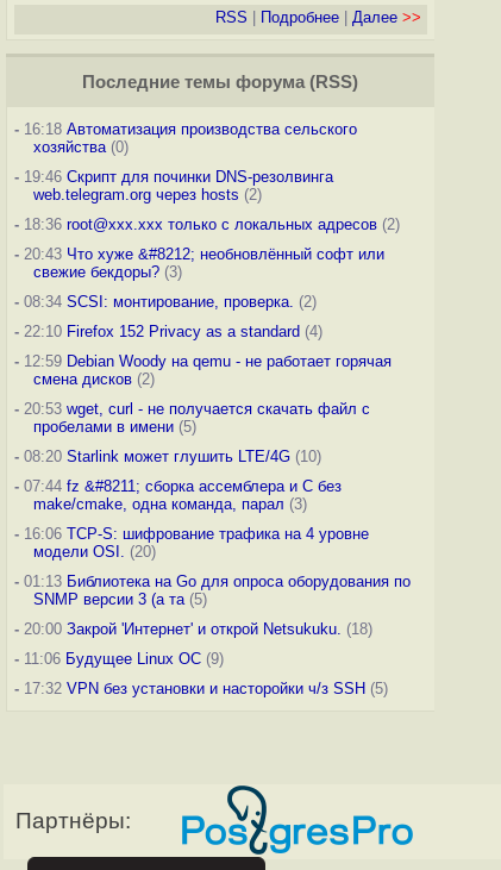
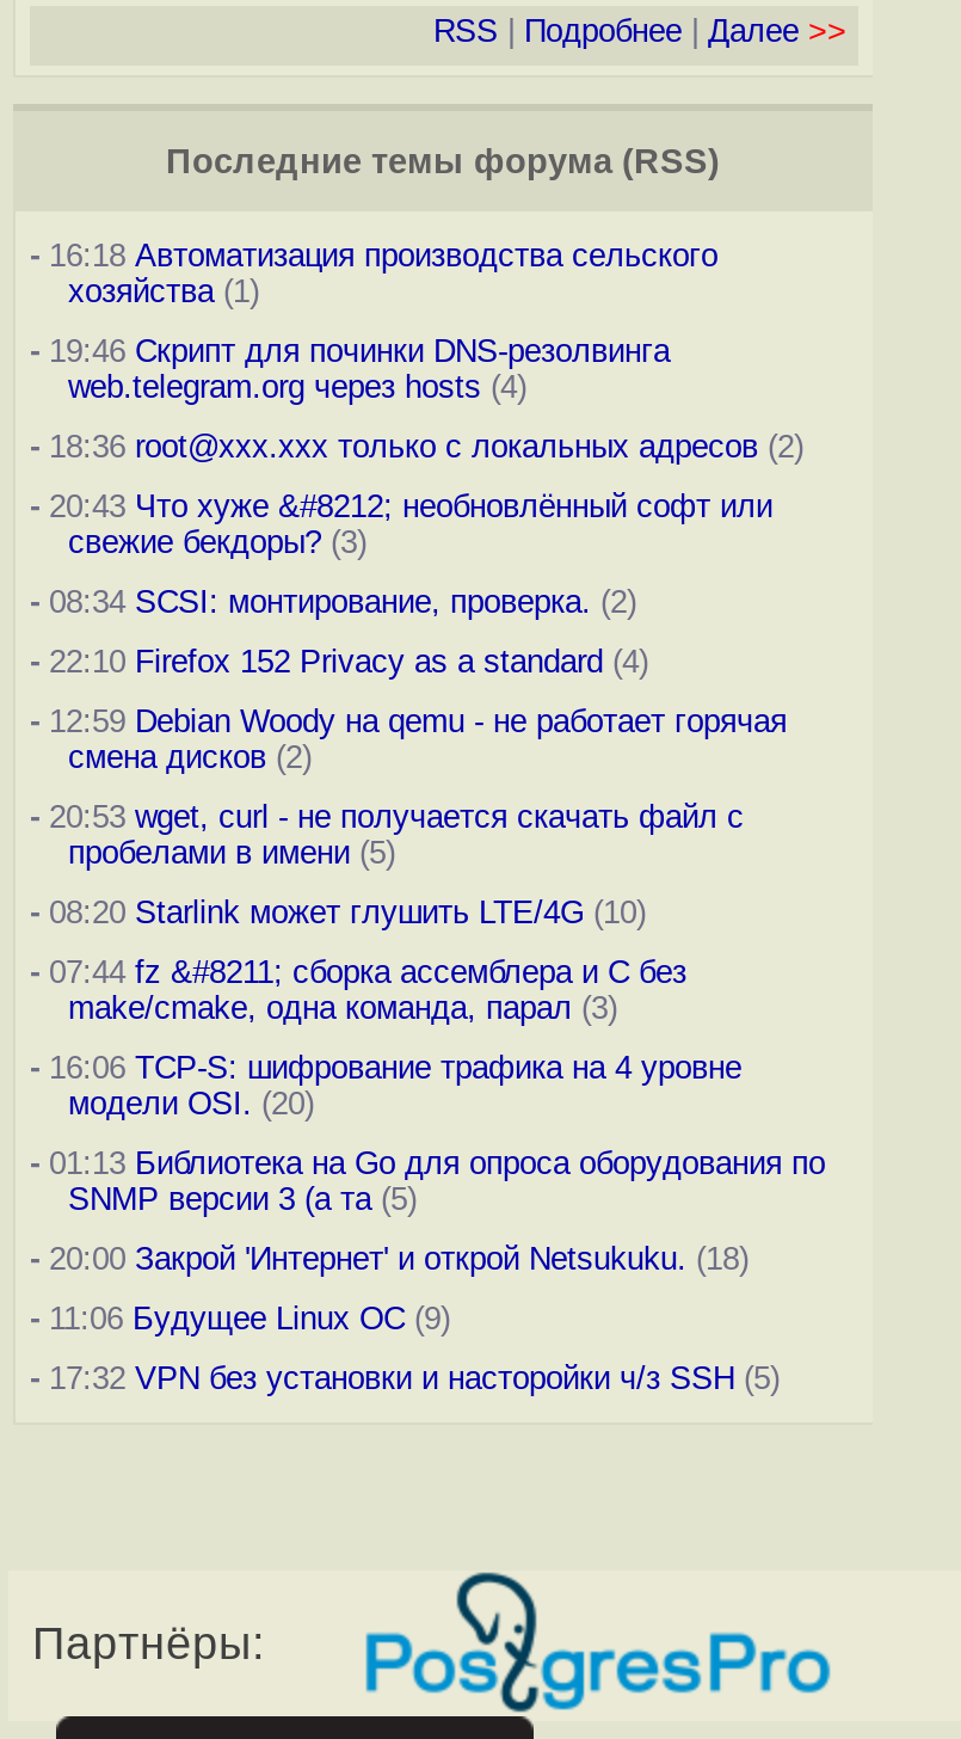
[33,138,129,156] хозяйства (0) -> [68,274,259,309] хозяйства (1)
[33,186,262,204] web.telegram.org через hosts (2) -> [68,369,526,405] web.telegram.org через hosts (4)

